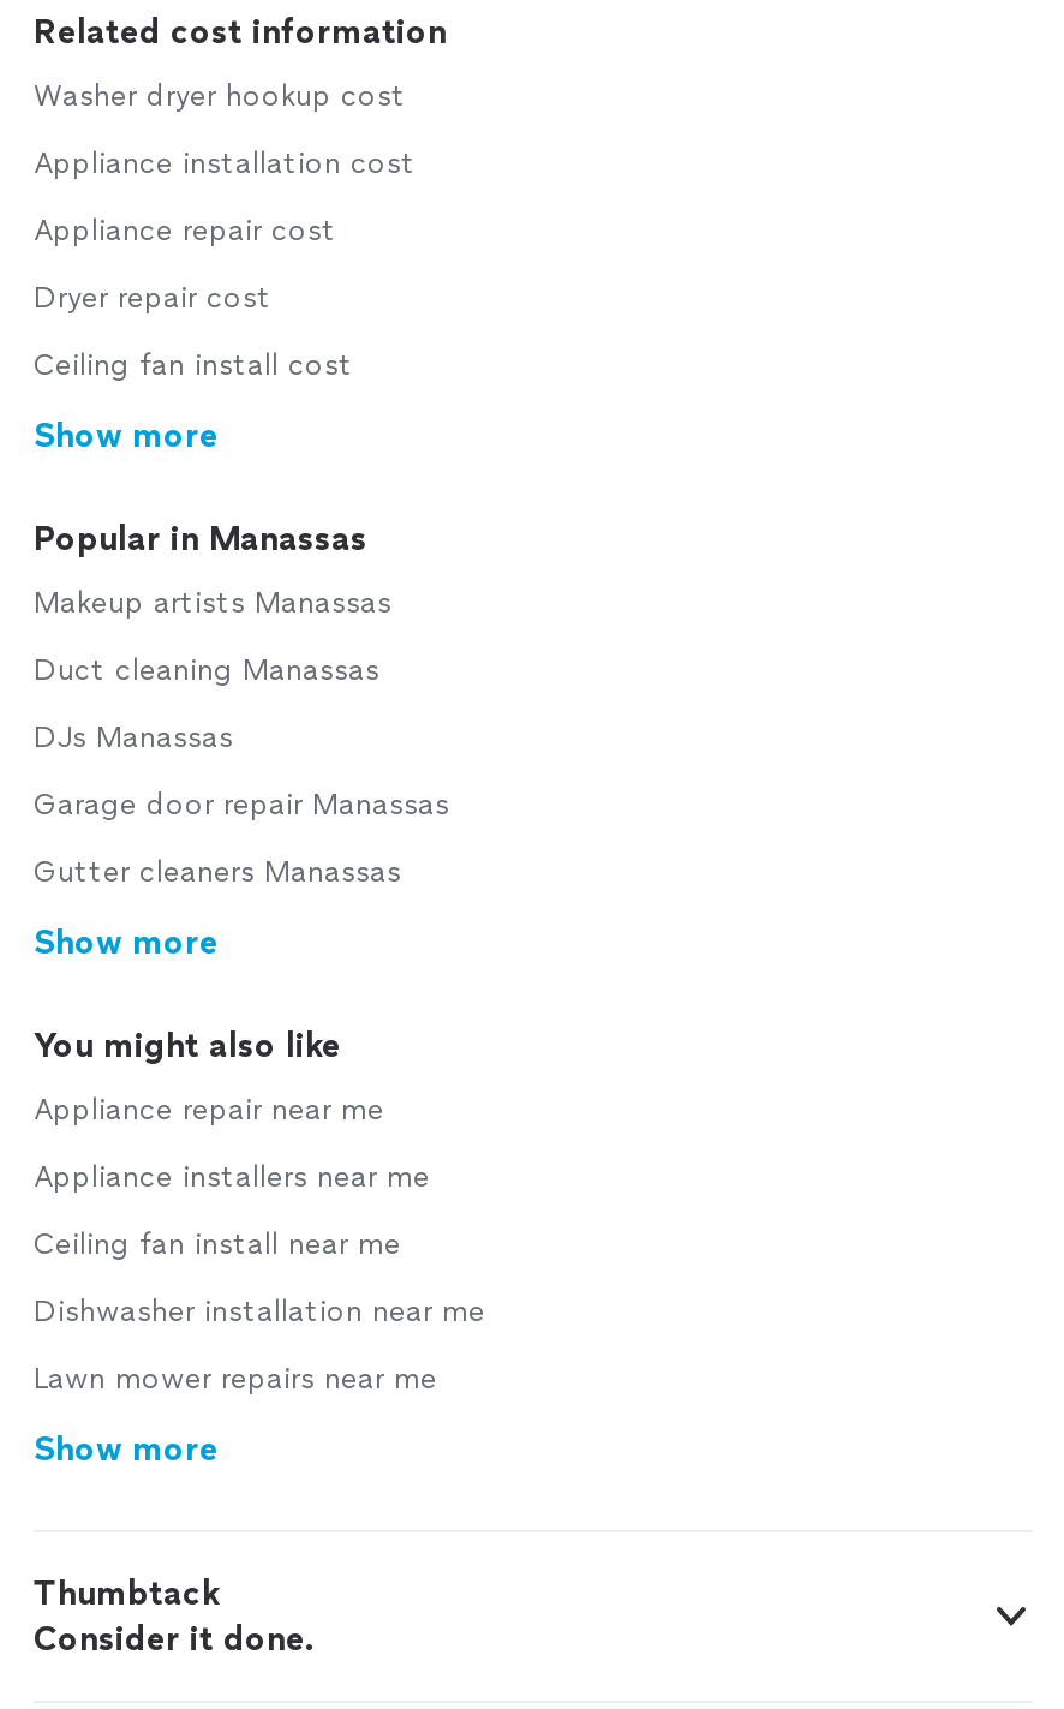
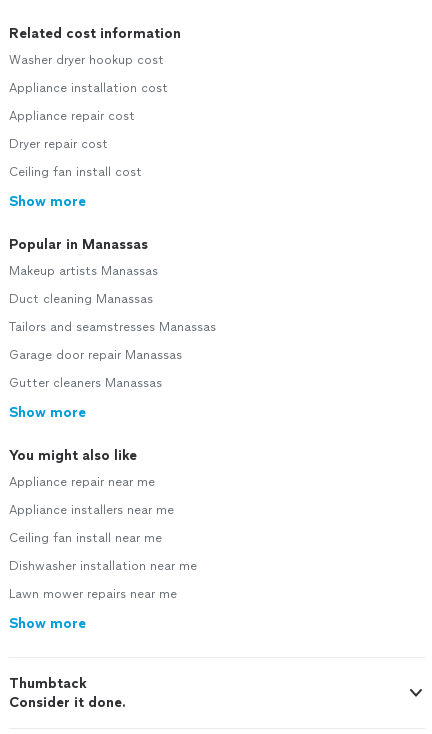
[34,721,233,754] DJs Manassas -> [9,320,216,334] Tailors and seamstresses Manassas

